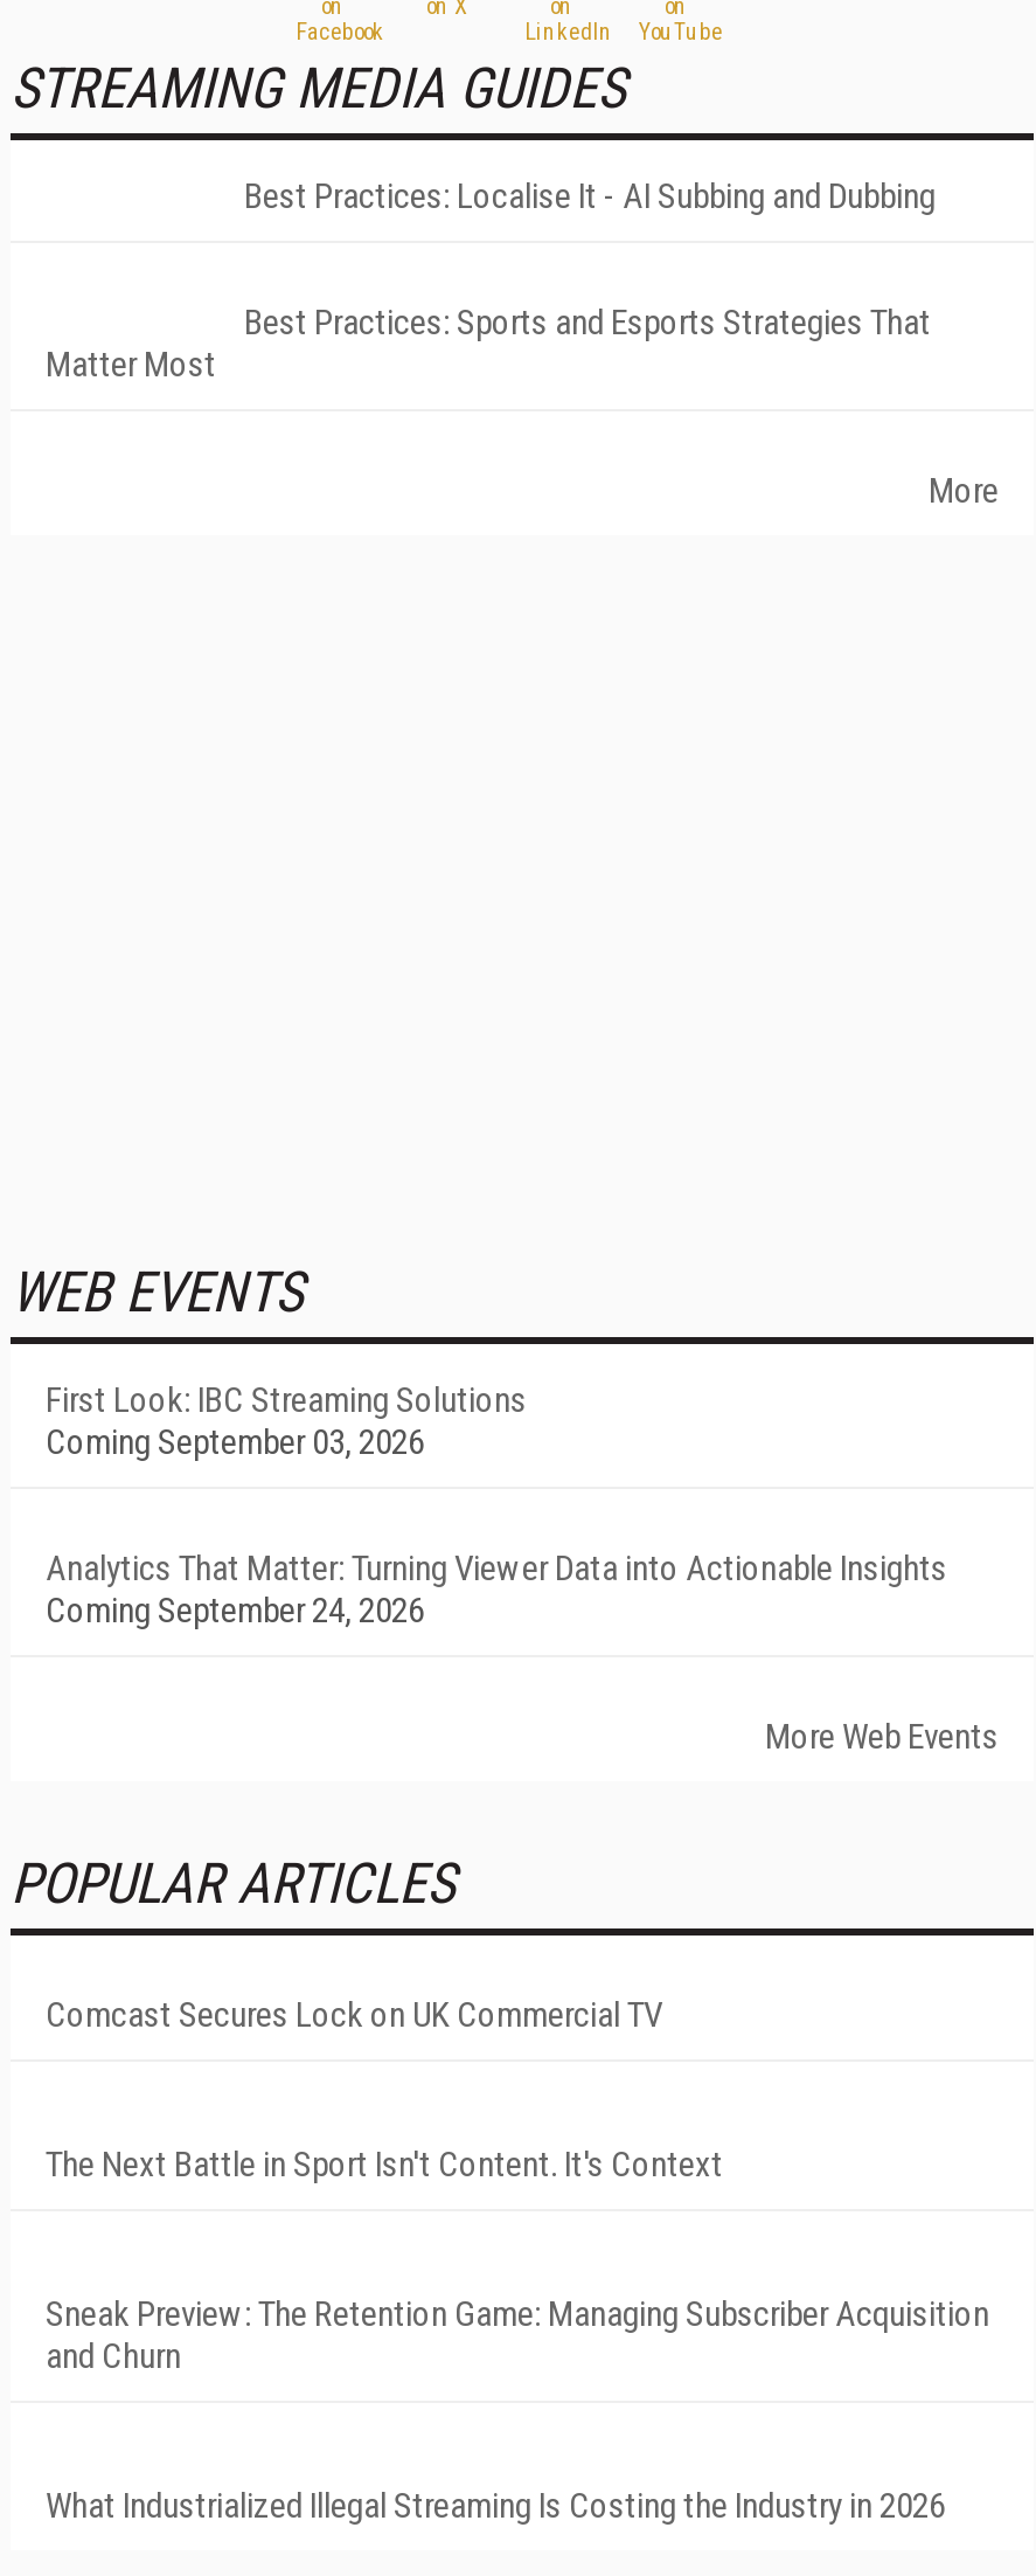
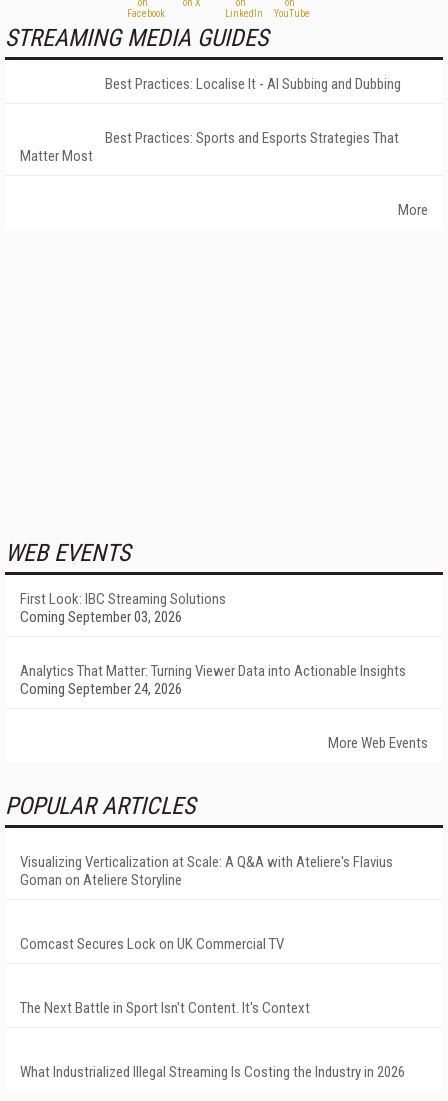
none -> [20,853,393,889] Visualizing Verticalization at Scale: A Q&A with Ateliere's Flavius | Goman on Ateliere Storyline
moved [46,1994,723,2186] -> [20,935,310,1017]: Comcast Secures Lock on UK Commercial TV | The Next Battle in Sport Isn't Content. It's Context
[46,2293,989,2377] Sneak Preview: The Retention Game: Managing Subscriber Acquisition | and Churn -> none

